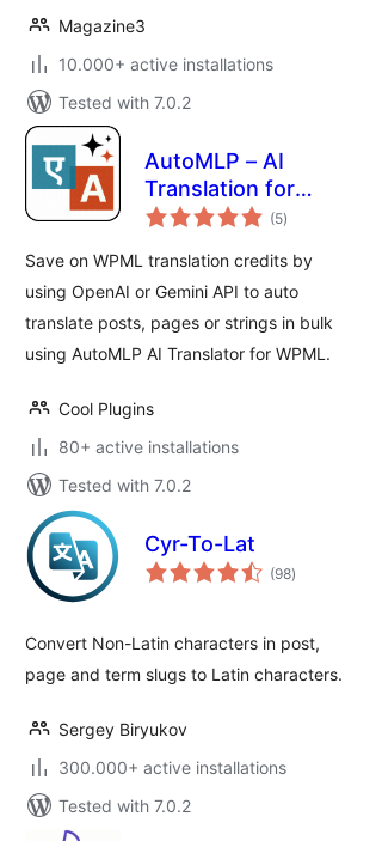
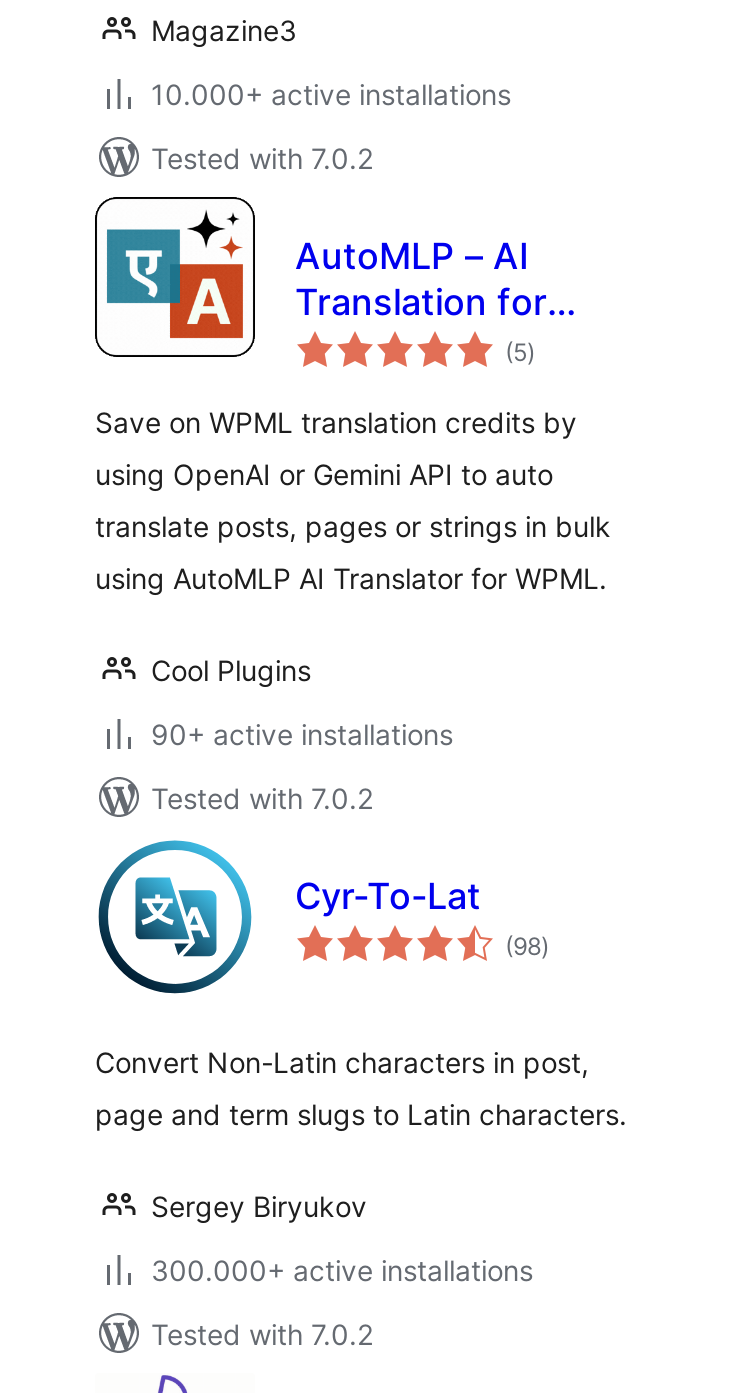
[58,437,239,457] 80+ active installations -> [151,717,453,751] 90+ active installations

